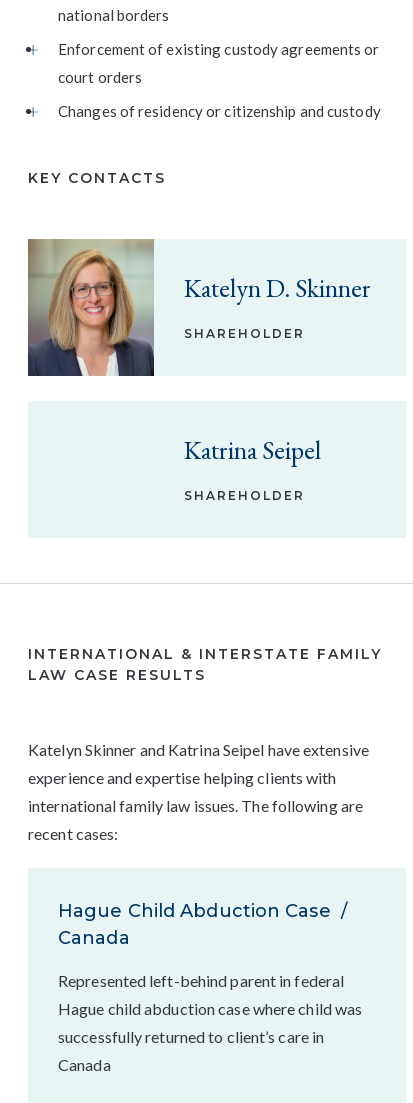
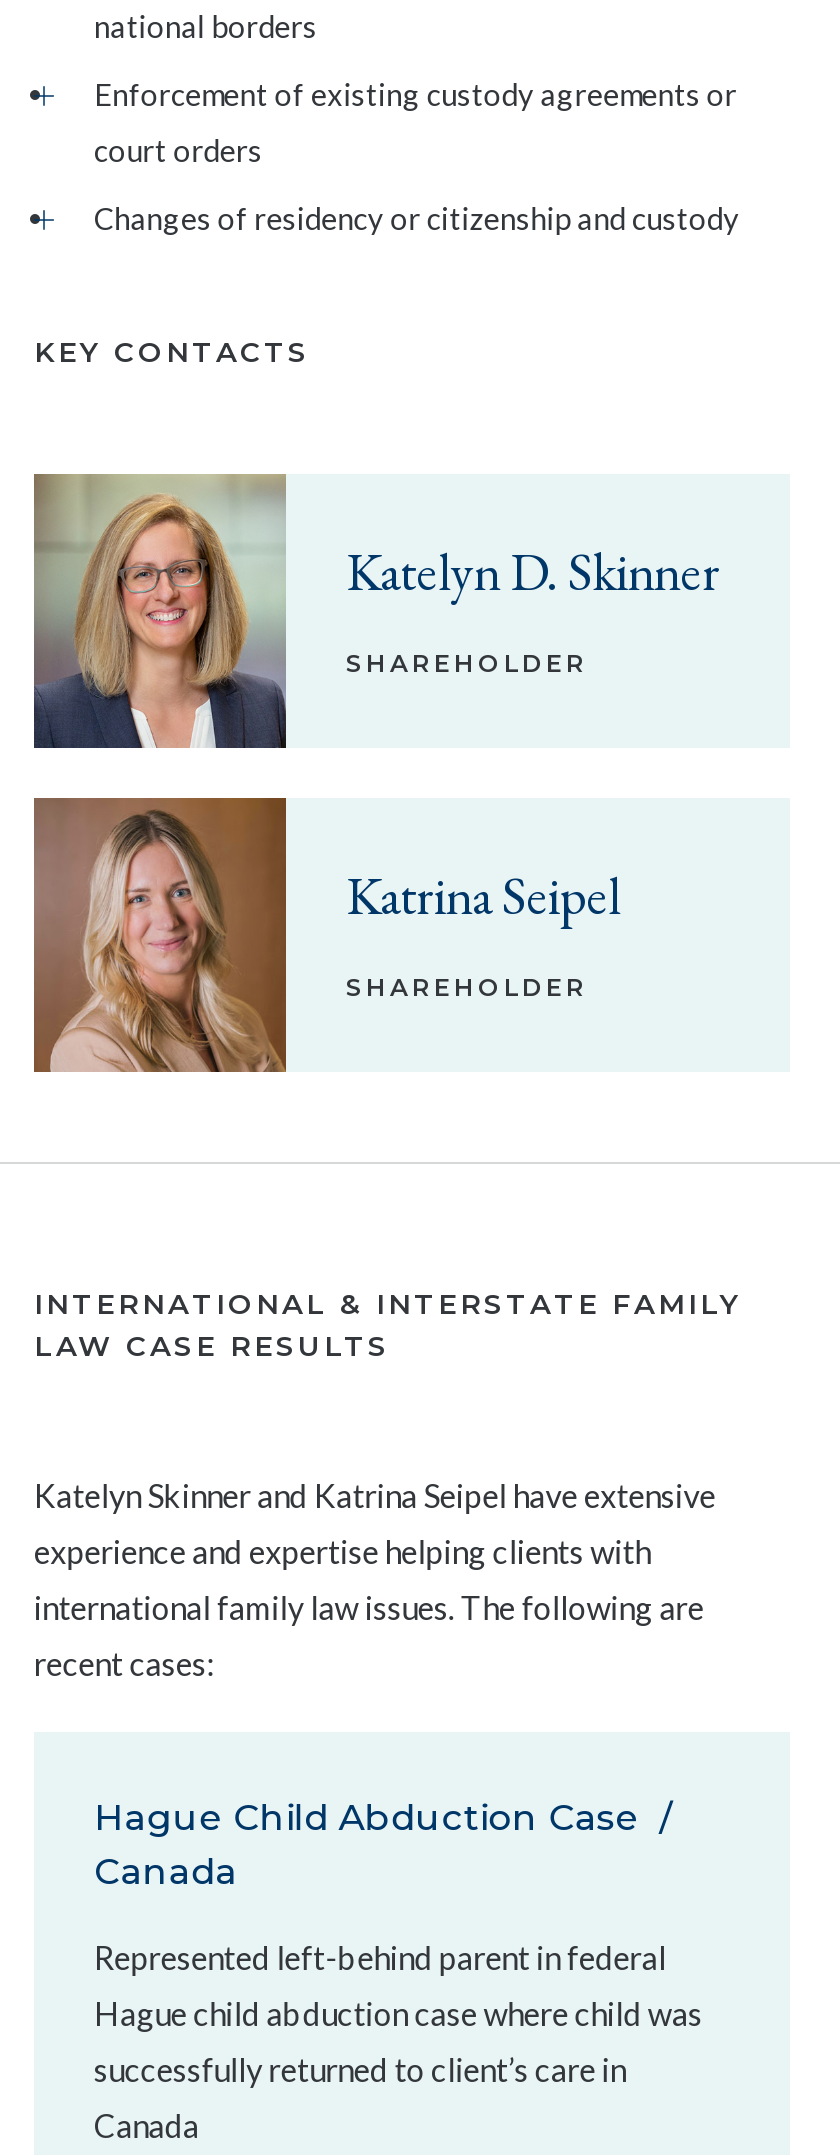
none -> [32,796,288,1074] [image]

